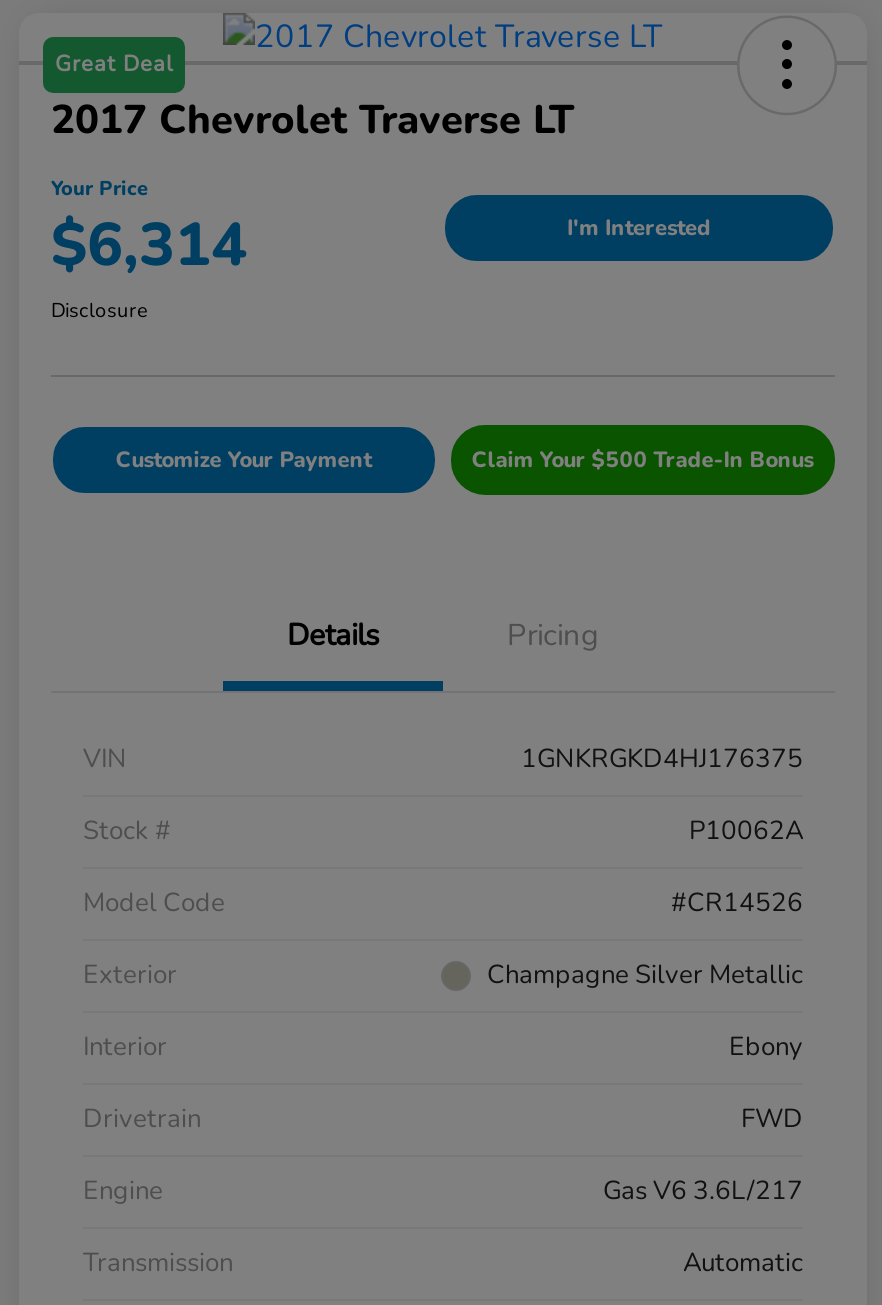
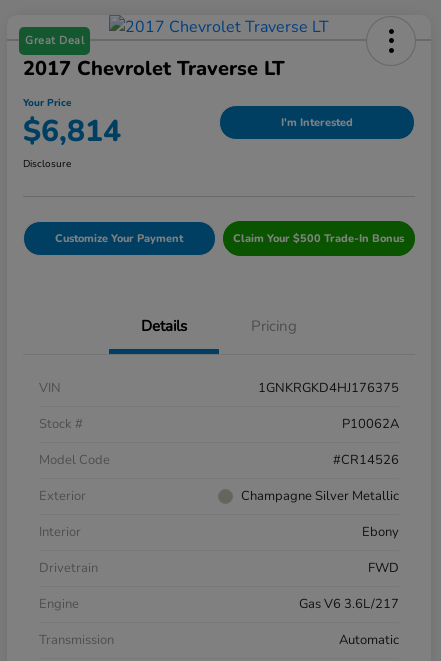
[51,205,247,287] $6,314 -> [23,111,121,152] $6,814

